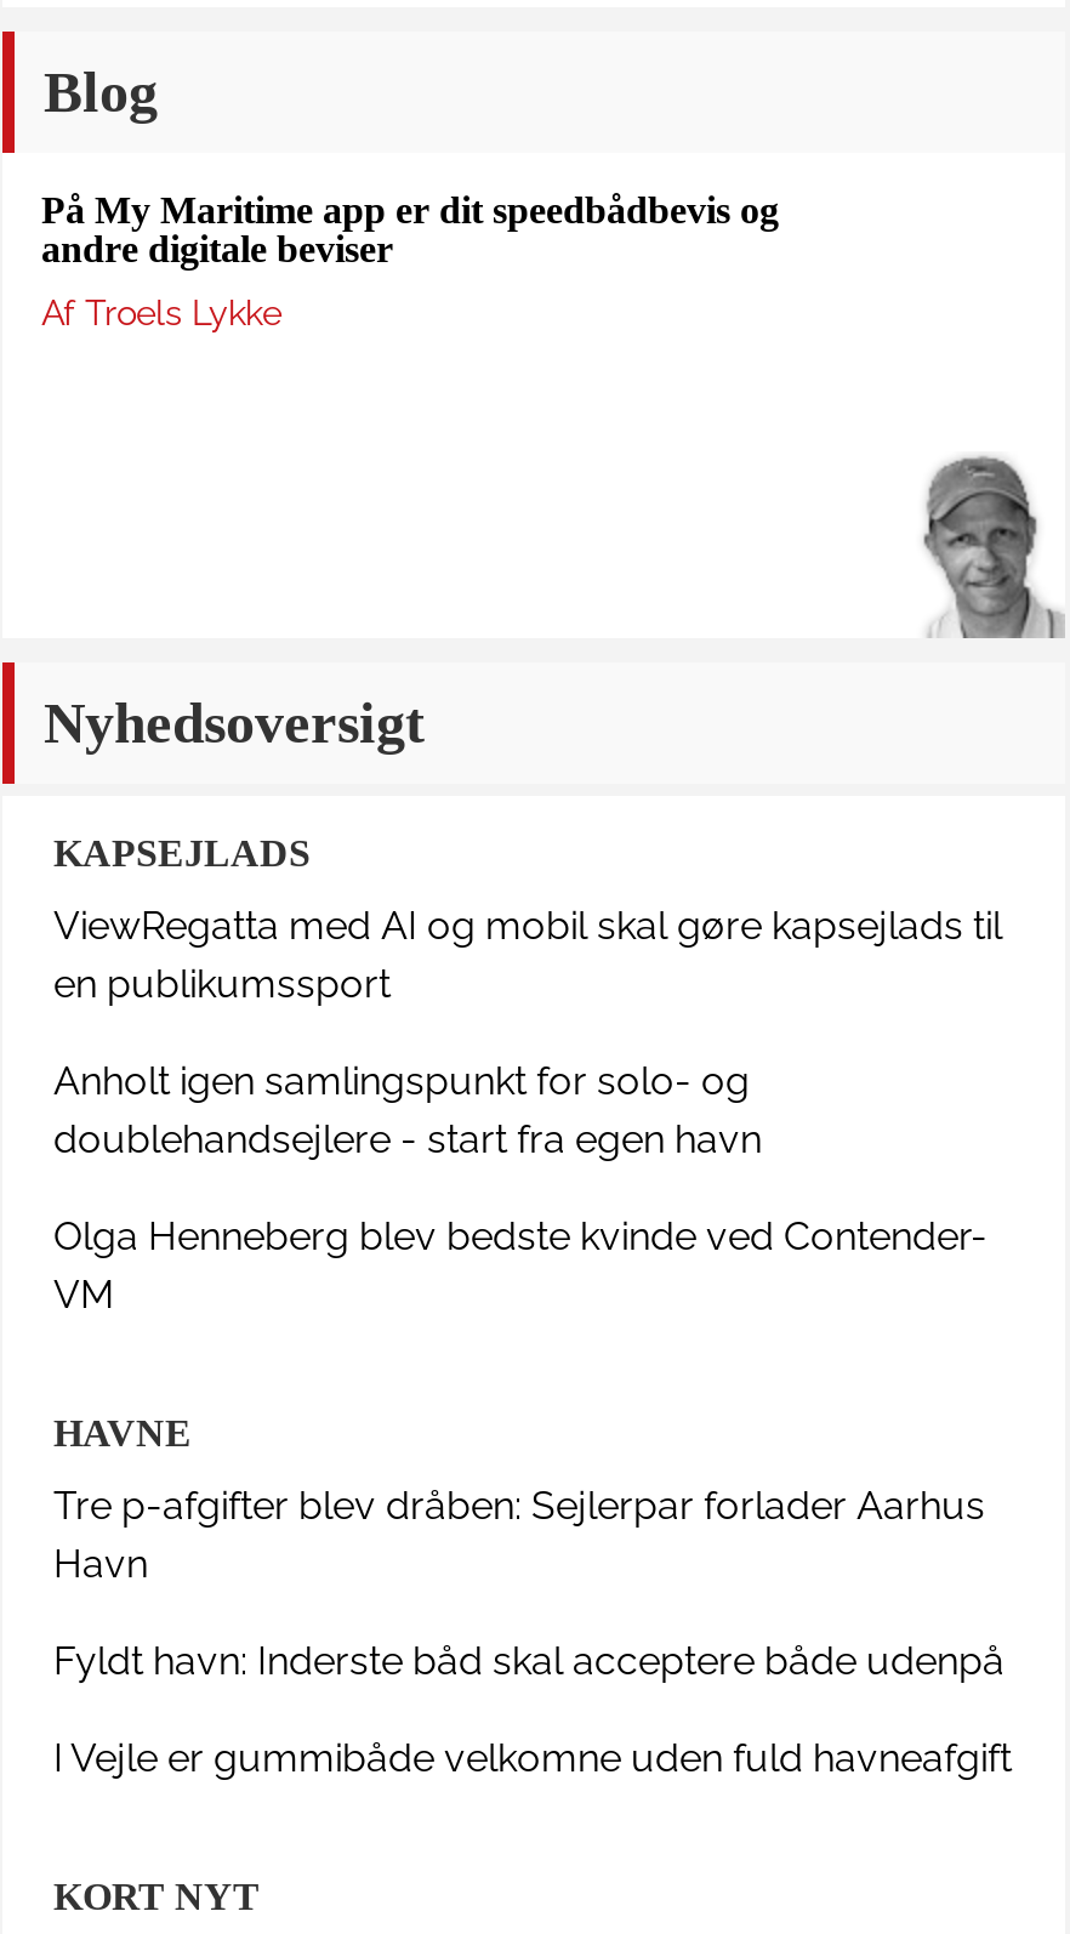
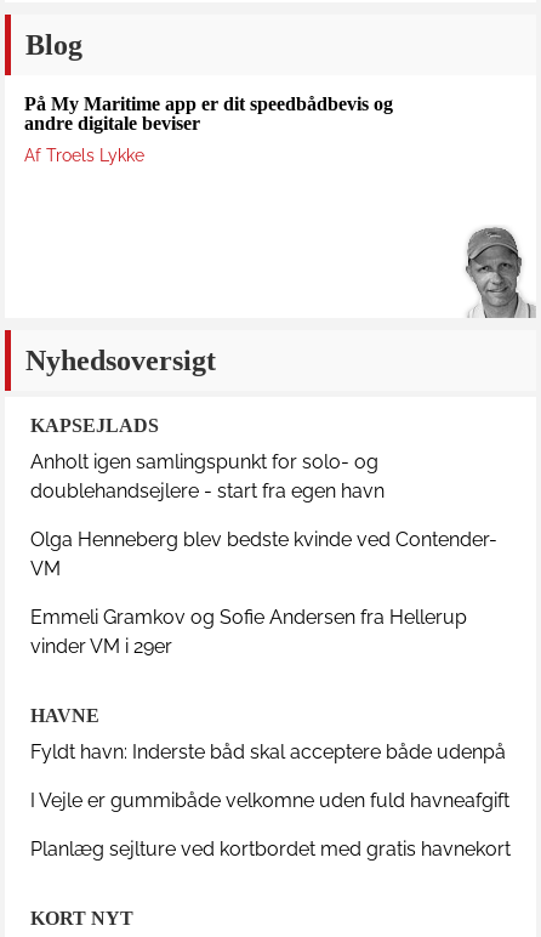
[53,902,1002,1007] ViewRegatta med AI og mobil skal gøre kapsejlads til | en publikumssport -> none
moved [53,1058,988,1317] -> [30,450,497,580]: Anholt igen samlingspunkt for solo- og | doublehandsejlere - start fra egen havn | Olga Henneberg blev bedste kvinde ved Contender- | VM
none -> [30,605,467,658] Emmeli Gramkov og Sofie Andersen fra Hellerup | vinder VM i 29er
[53,1482,985,1587] Tre p-afgifter blev dråben: Sejlerpar forlader Aarhus | Havn -> none
moved [53,1637,1012,1781] -> [30,740,509,812]: Fyldt havn: Inderste båd skal acceptere både udenpå | I Vejle er gummibåde velkomne uden fuld havneafgift
none -> [30,837,511,860] Planlæg sejlture ved kortbordet med gratis havnekort

